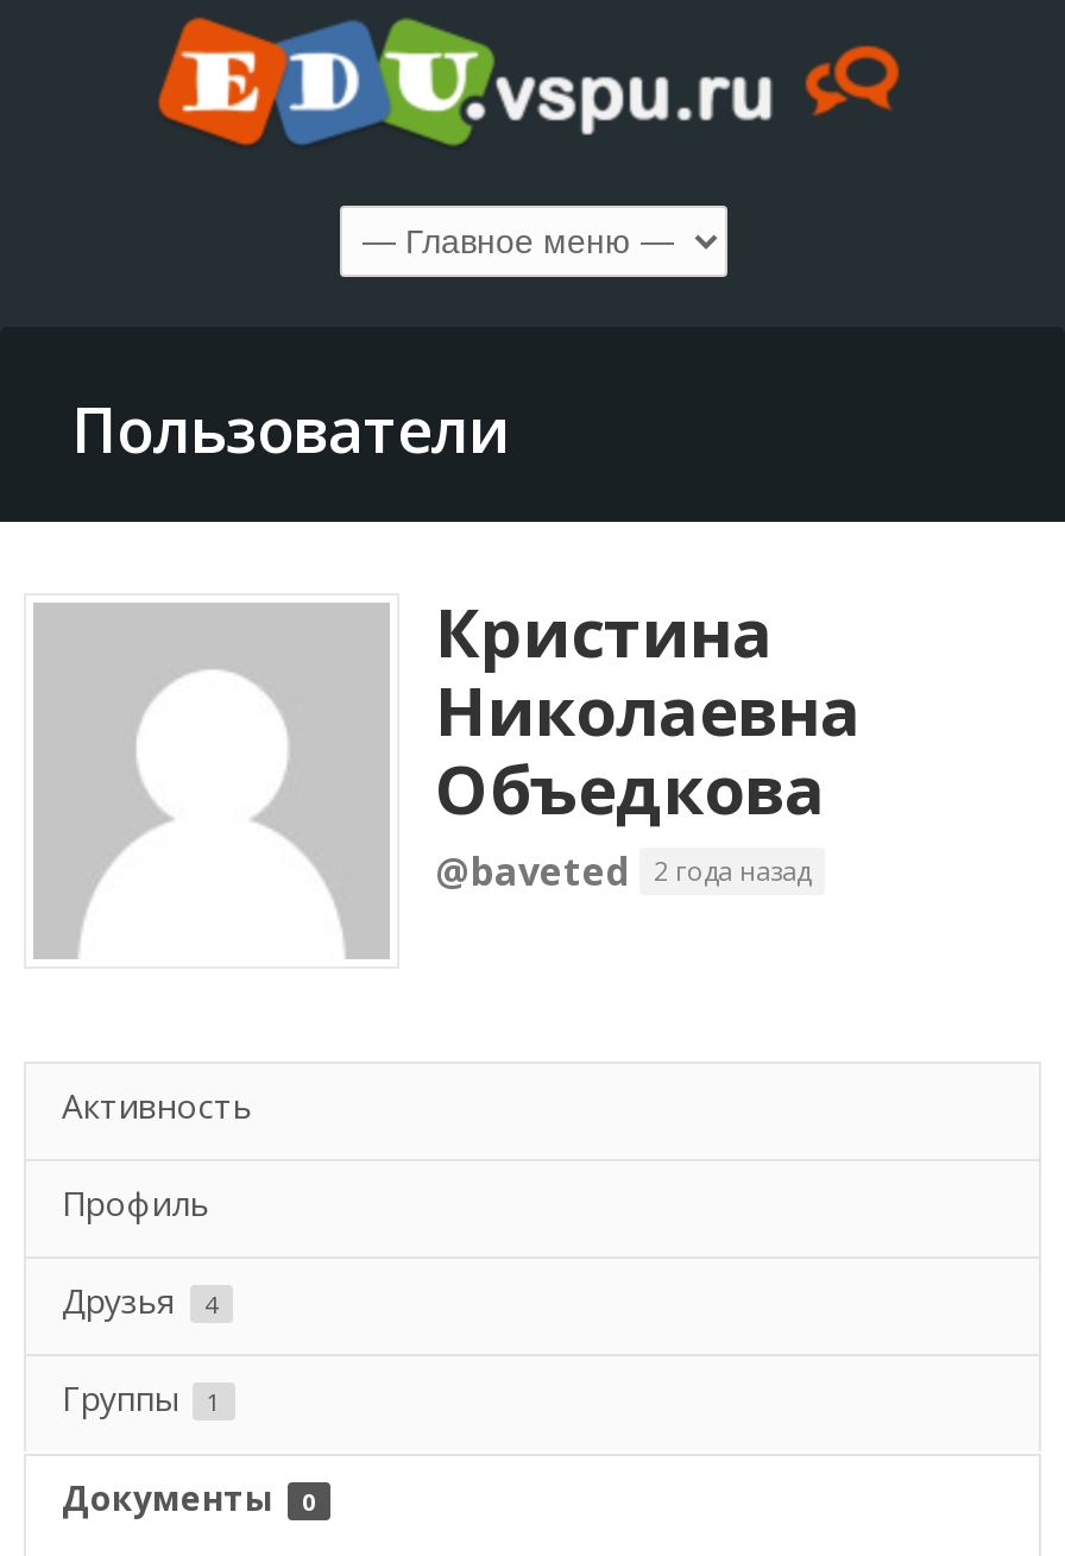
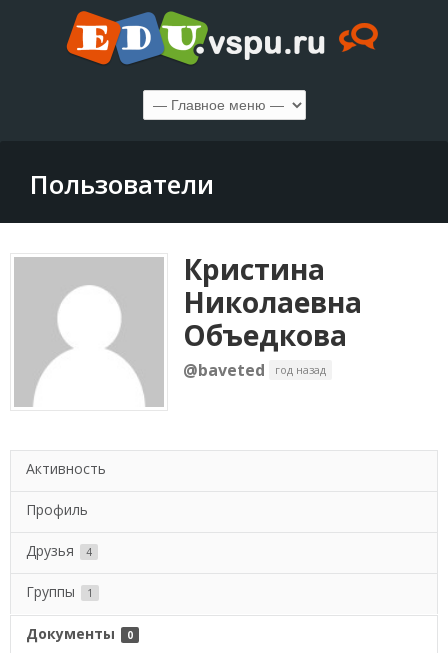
[654,852,811,888] 2 года назад -> [275,362,326,377] год назад

